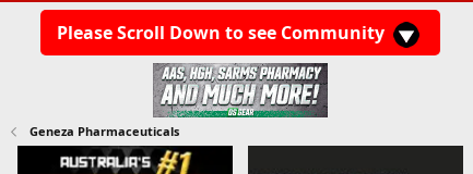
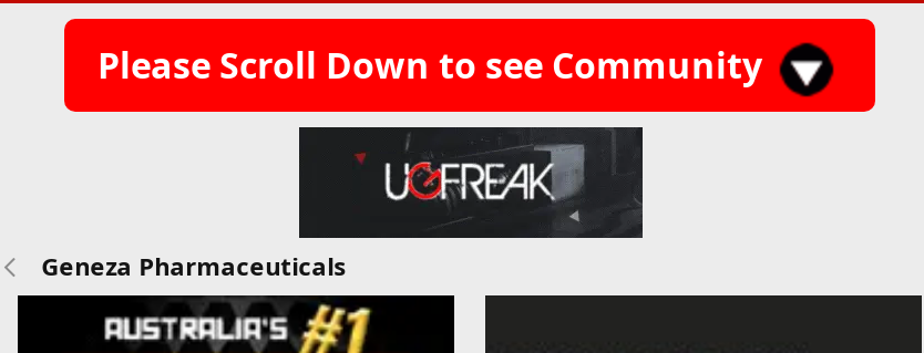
[152,63,329,119] [image] -> [292,125,647,240] [image]

